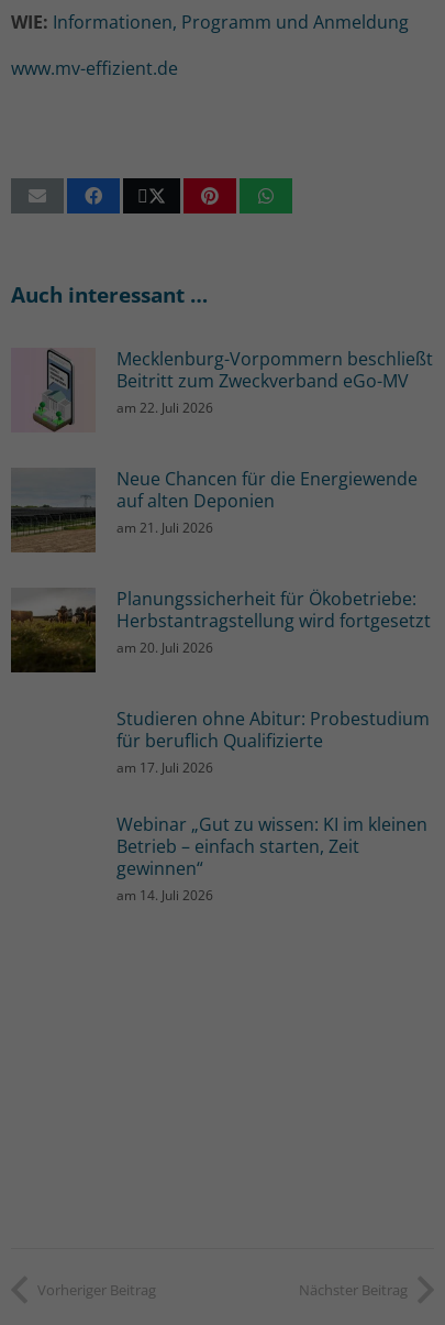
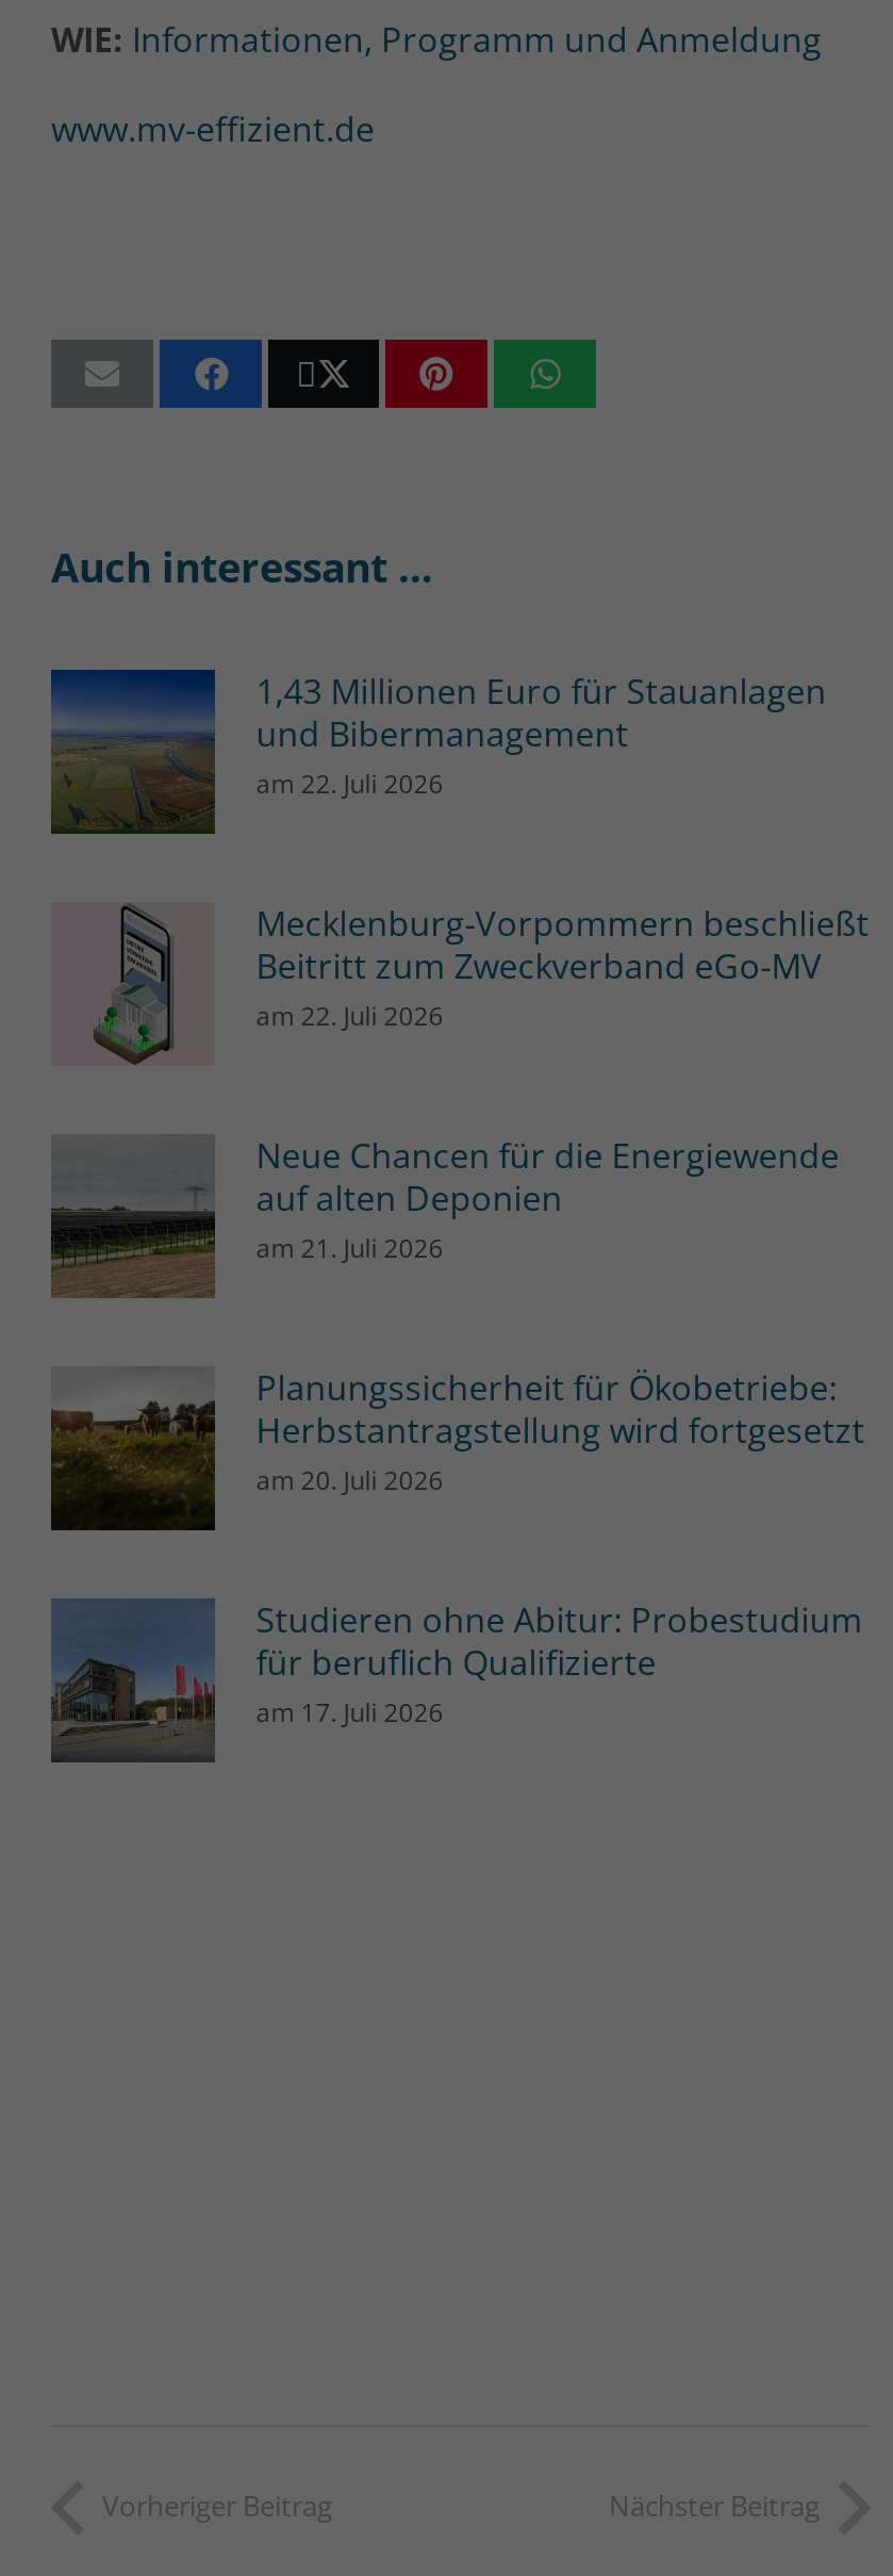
none -> [49,667,826,837] [image] | 1,43 Millionen Euro für Stauanlagen | und Bibermanagement | am 22. Juli 2026
moved [10,347,433,777] -> [49,899,869,1731]: [image] | Mecklenburg-Vorpommern beschließt | Beitritt zum Zweckverband eGo-MV | ... | für beruflich Qualifizierte | am 17. Juli 2026
none -> [49,1597,217,1766] [image]
[117,812,428,904] Webinar „Gut zu wissen: KI im kleinen | Betrieb – einfach starten, Zeit | gewinnen“ | am 14. Juli 2026 -> none

